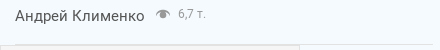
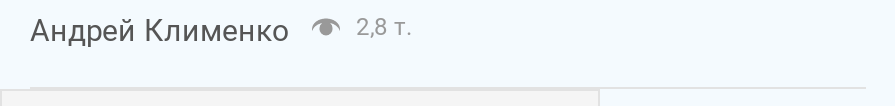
[178,7,206,21] 6,7 т. -> [356,14,412,42] 2,8 т.

